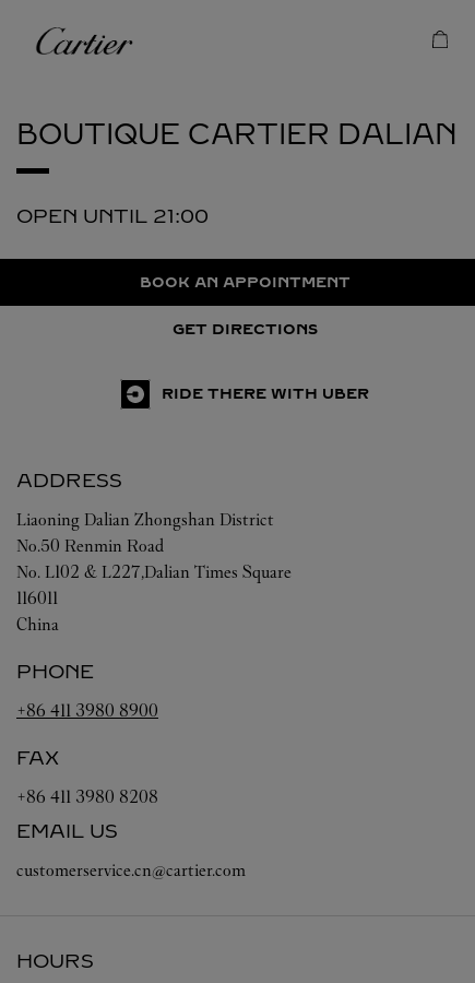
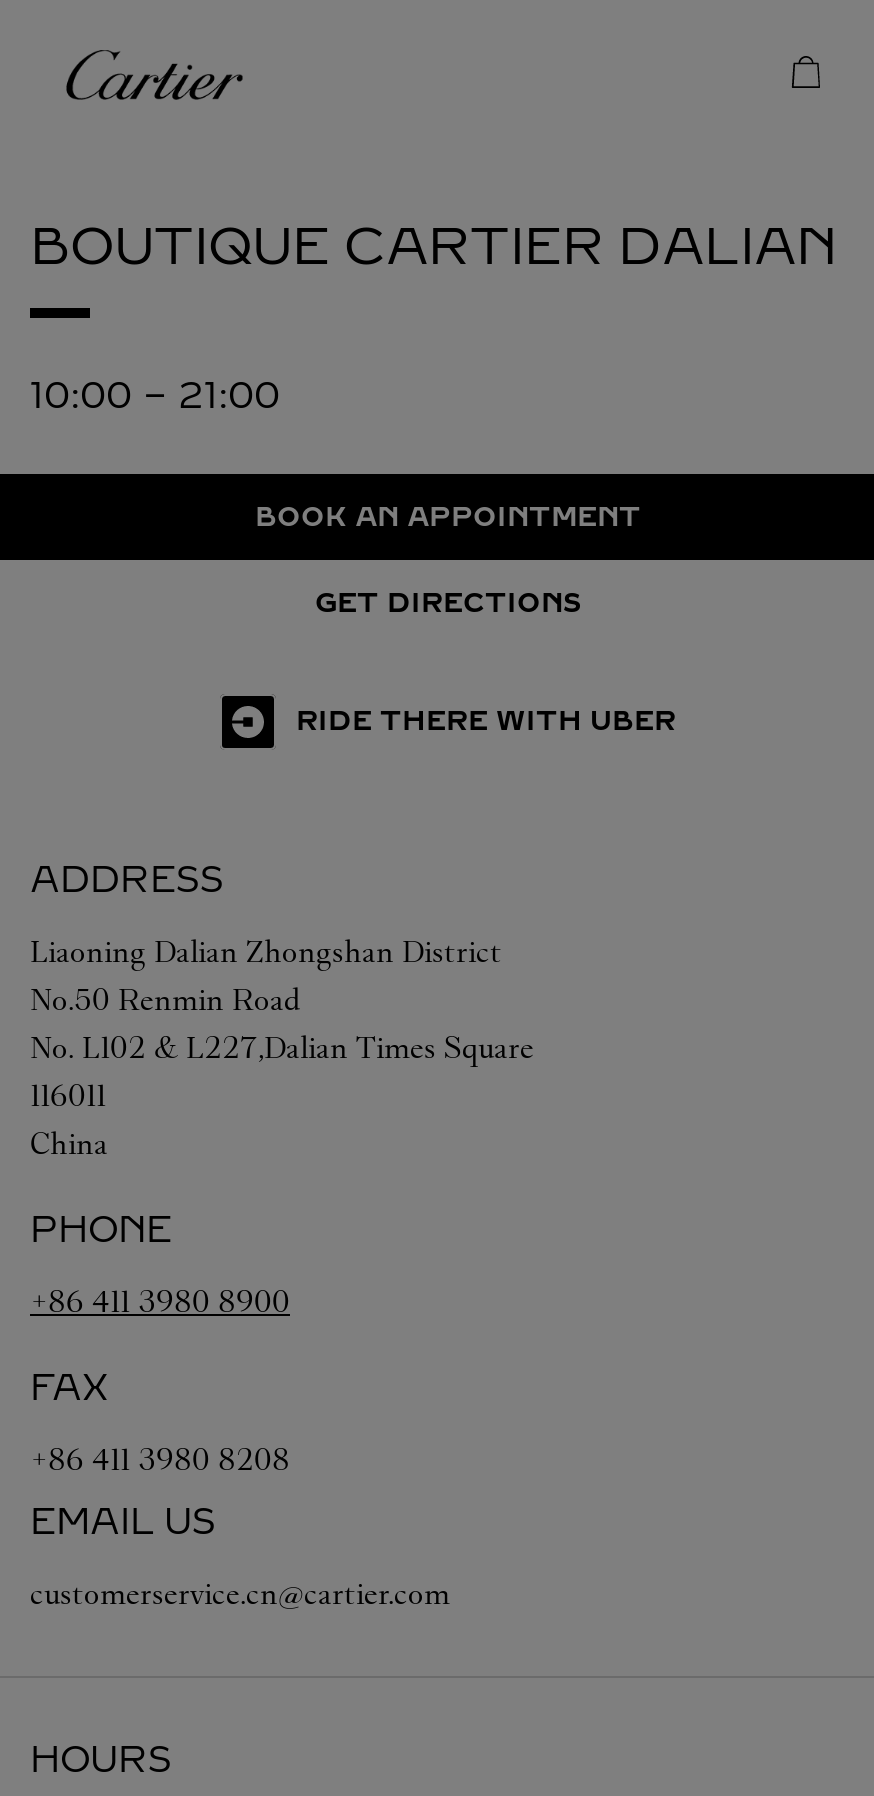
[16,204,209,228] OPEN UNTIL 21:00 -> [30,374,280,418] 10:00 - 21:00

